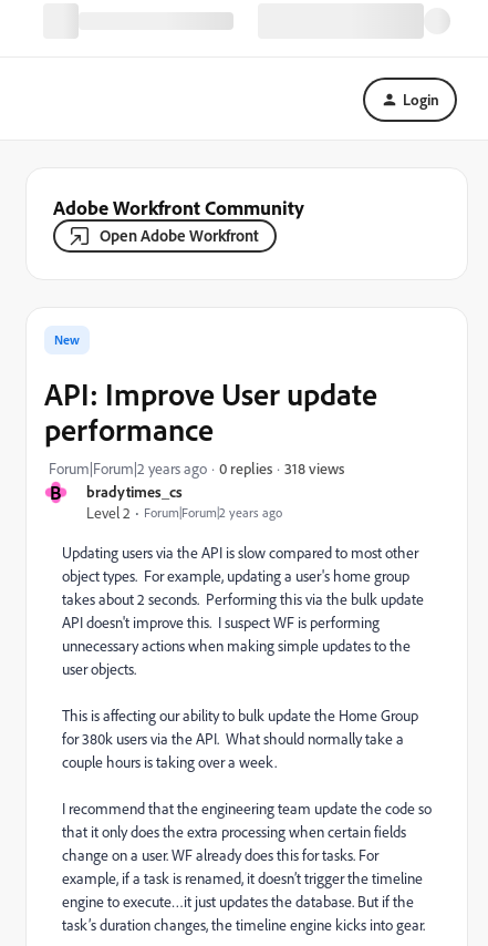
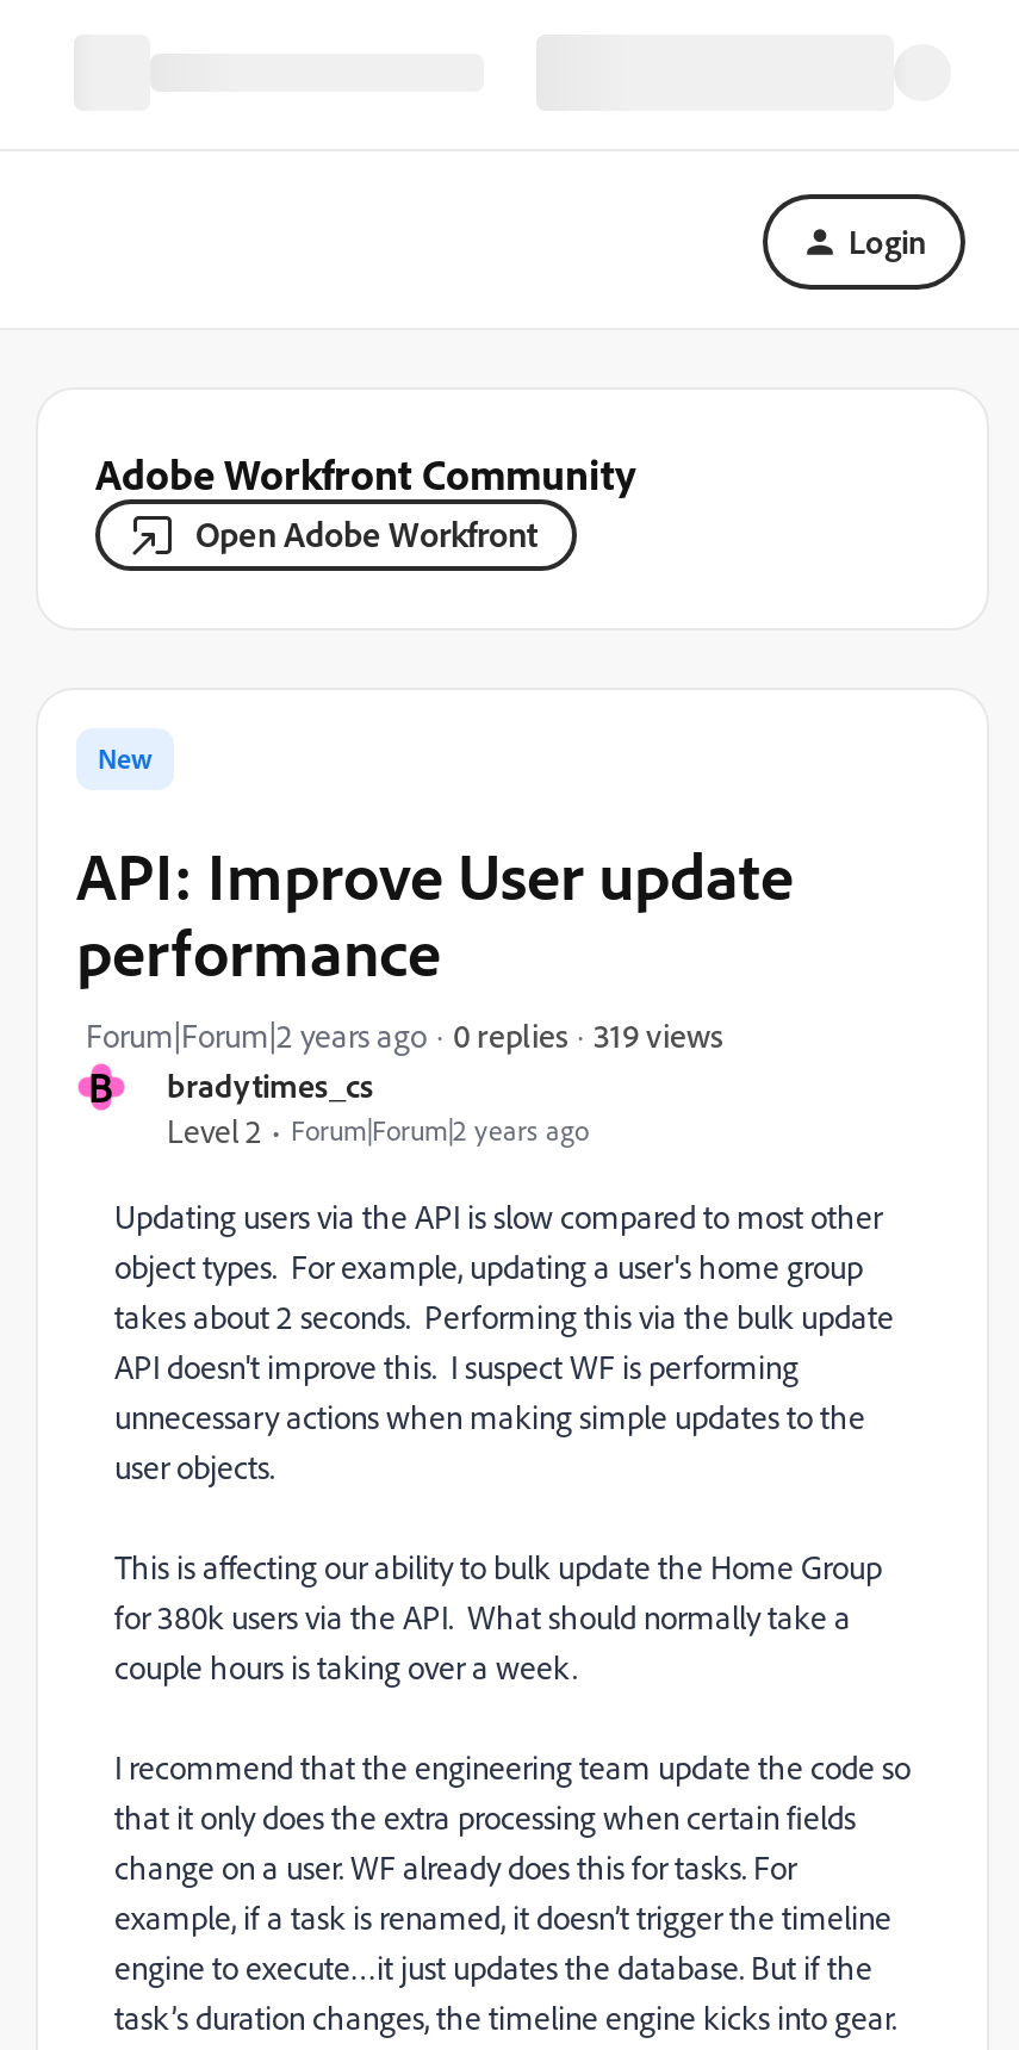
[284,458,344,477] 318 views -> [594,1013,722,1054] 319 views

